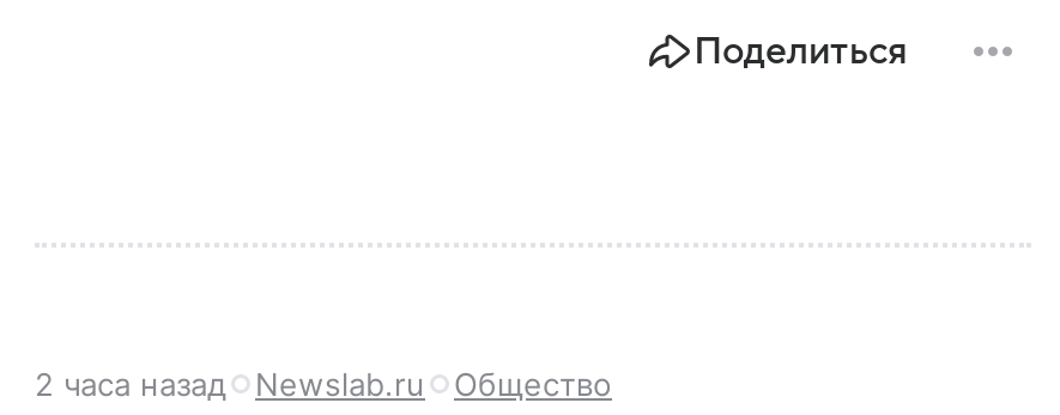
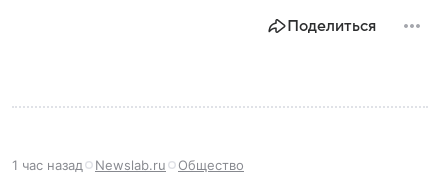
[35,365,612,404] 2 часа назад Newslab.ru Общество -> [12,157,244,173] 1 час назад Newslab.ru Общество

